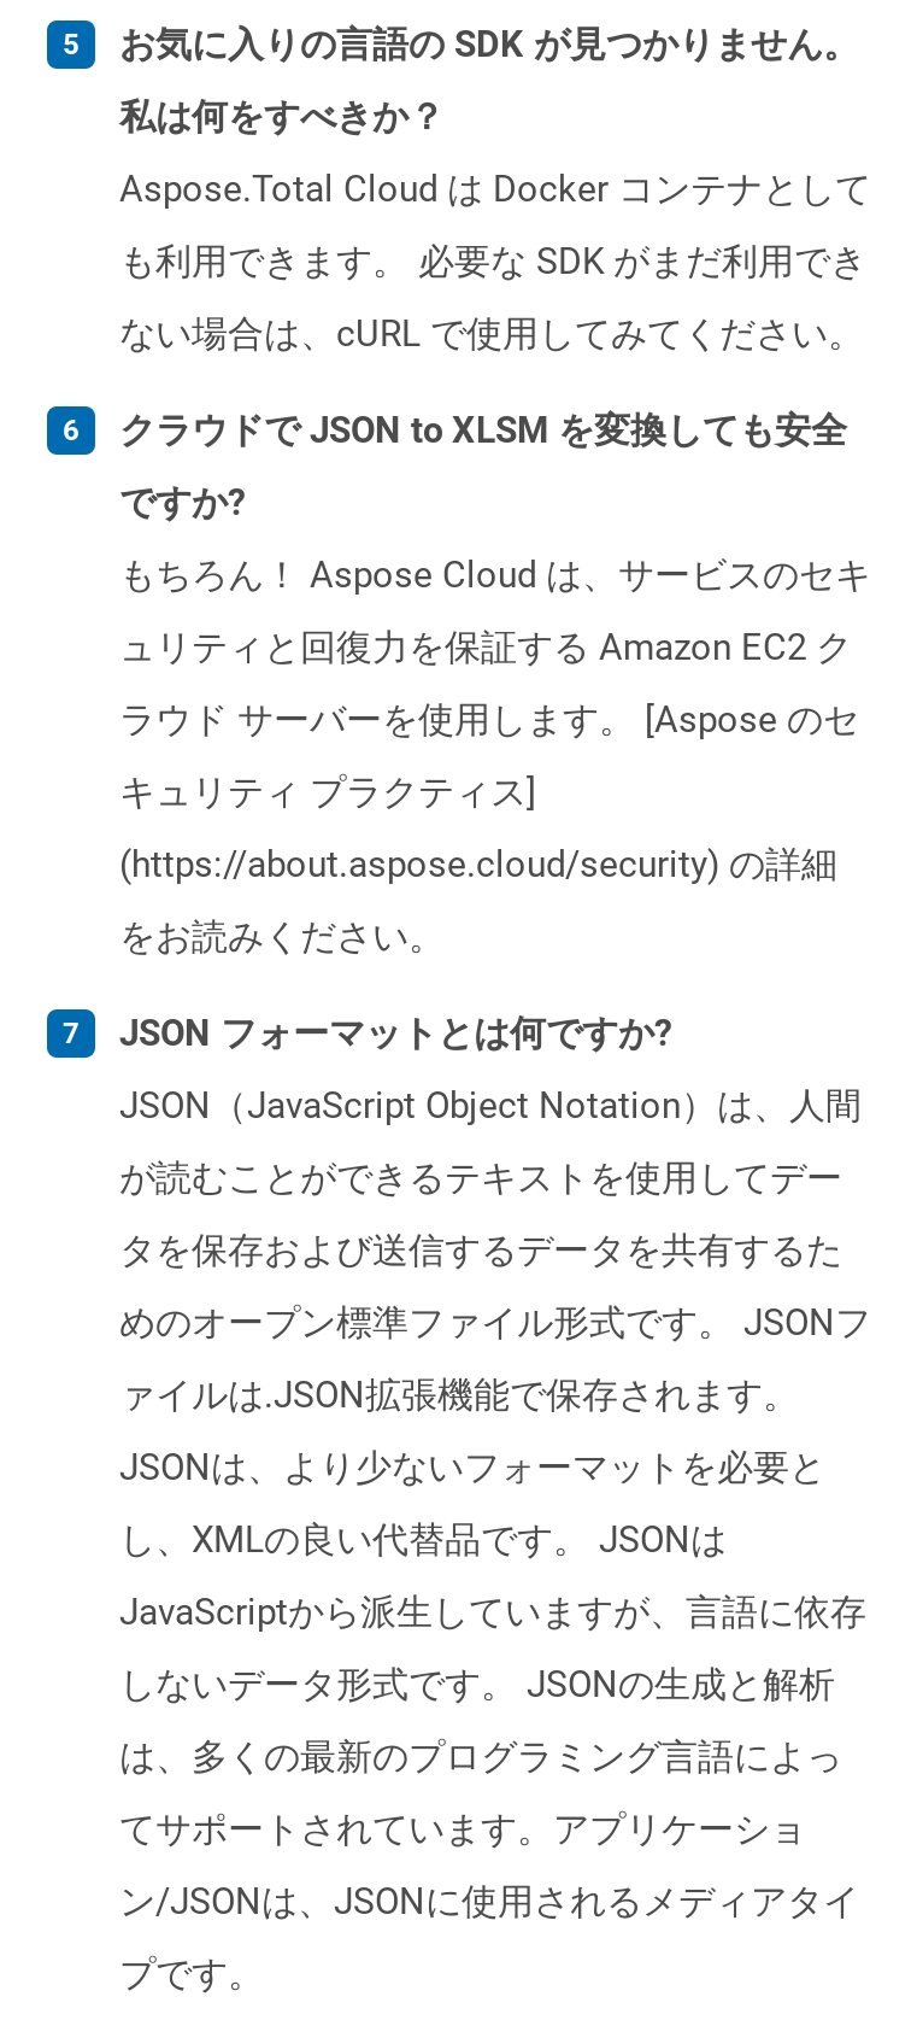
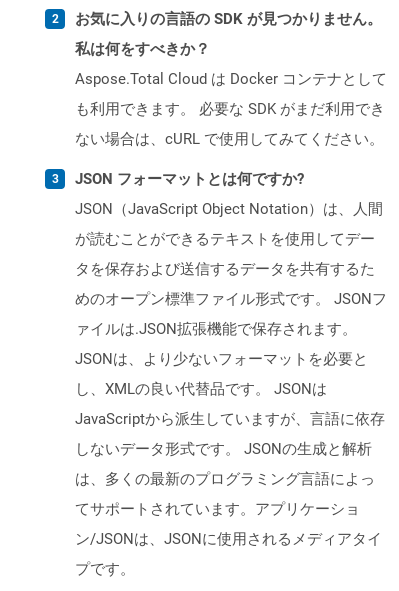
[119,409,871,959] クラウドで JSON to XLSM を変換しても安全 | ですか? | もちろん！ Aspose Cloud は、サービスのセキ | ュリティと回復力を保証する Amazon EC2 ク | ラウド サーバーを使用します。 [Aspose のセ | キュリティ プラクティス] | (https://about.aspose.cloud/security) の詳細 | をお読みください。 -> none

